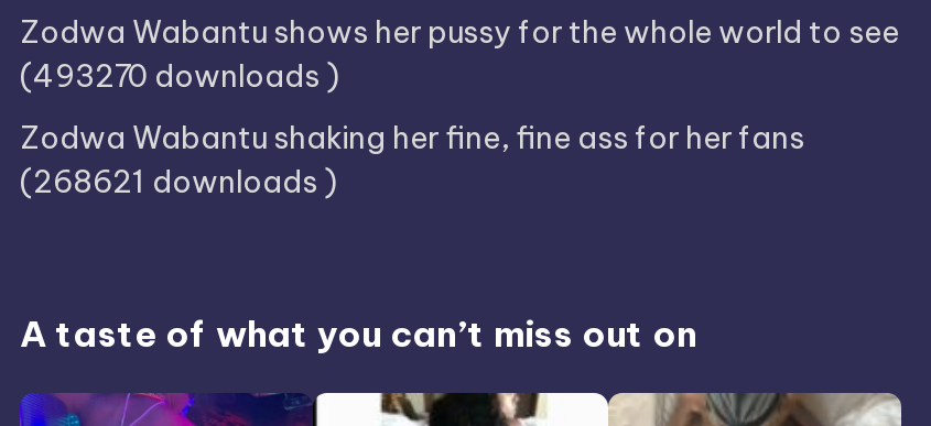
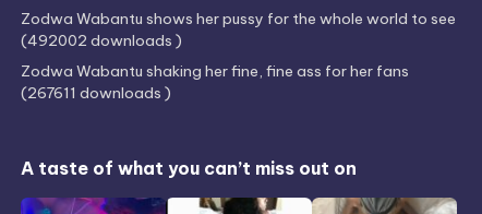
[20,56,339,95] (493270 downloads ) -> [21,30,182,50] (492002 downloads )
[20,161,337,201] (268621 downloads ) -> [21,83,171,102] (267611 downloads )

